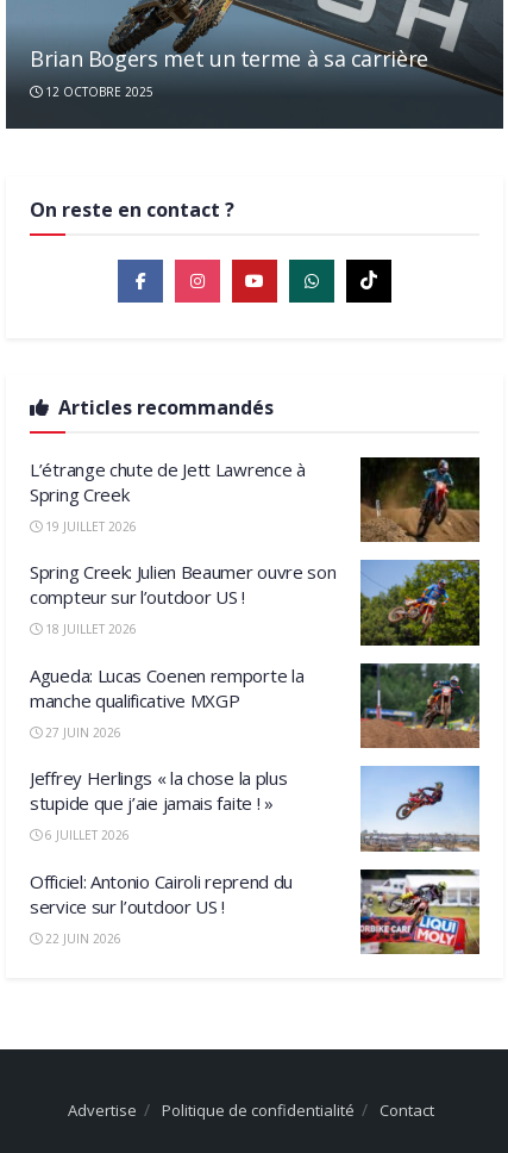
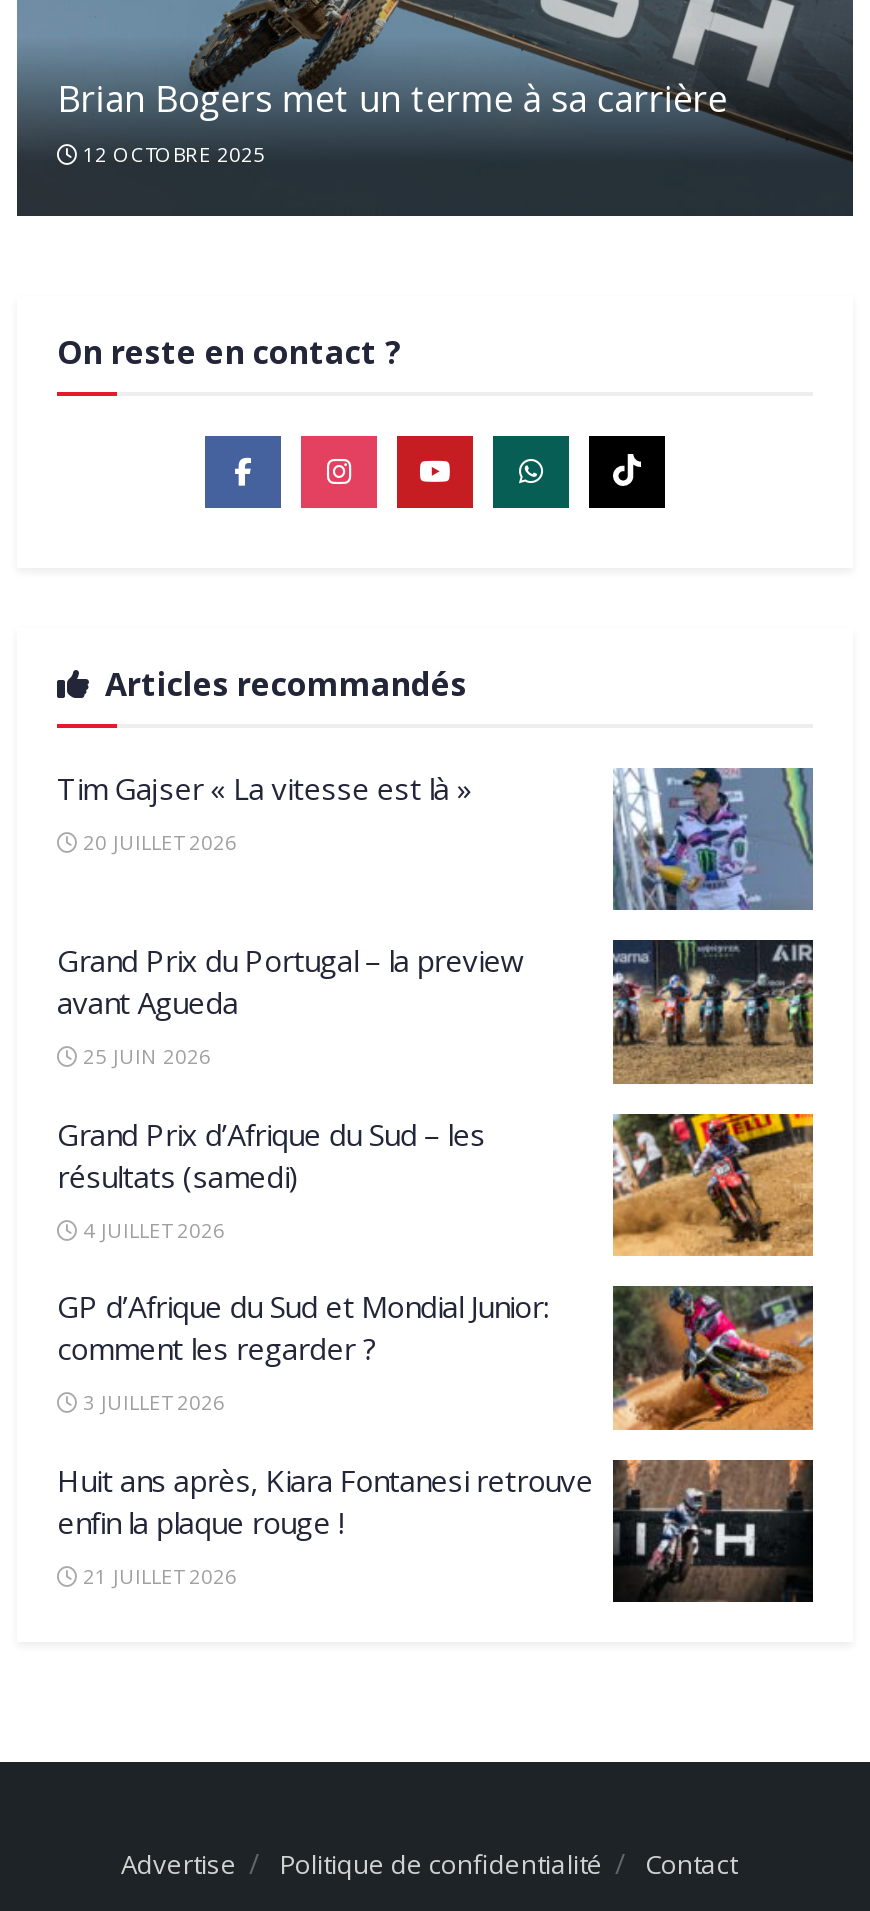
[30,457,306,506] L’étrange chute de Jett Lawrence à | Spring Creek -> [57,767,472,807] Tim Gajser « La vitesse est là »
[359,456,481,543] [image] -> [611,766,815,912] [image]
[42,518,137,534] 19 JUILLET 2026 -> [77,827,237,855] 20 JUILLET 2026
[30,560,336,609] Spring Creek: Julien Beaumer ouvre son | compteur sur l’outdoor US ! -> [57,940,524,1022] Grand Prix du Portugal – la preview | avant Agueda
[359,559,481,647] [image] -> [611,938,815,1086] [image]
[42,621,137,637] 18 JUILLET 2026 -> [77,1042,211,1070] 25 JUIN 2026
[30,663,304,712] Agueda: Lucas Coenen remporte la | manche qualificative MXGP -> [57,1113,485,1195] Grand Prix d’Afrique du Sud – les | résultats (samedi)
[359,662,481,749] [image] -> [611,1112,815,1256] [image]
[42,724,121,740] 27 JUIN 2026 -> [77,1215,225,1243] 4 JUILLET 2026
[30,766,287,815] Jeffrey Herlings « la chose la plus | stupide que j’aie jamais faite ! » -> [57,1286,548,1368] GP d’Afrique du Sud et Mondial Junior: | comment les regarder ?
[359,765,481,853] [image] -> [611,1284,815,1432] [image]
[42,827,130,843] 6 JUILLET 2026 -> [77,1388,225,1416] 3 JUILLET 2026
[30,869,293,918] Officiel: Antonio Cairoli reprend du | service sur l’outdoor US ! -> [57,1459,593,1541] Huit ans après, Kiara Fontanesi retrouve | enfin la plaque rouge !
[359,868,481,955] [image] -> [611,1458,815,1604] [image]
[42,930,121,946] 22 JUIN 2026 -> [77,1561,237,1589] 21 JUILLET 2026

